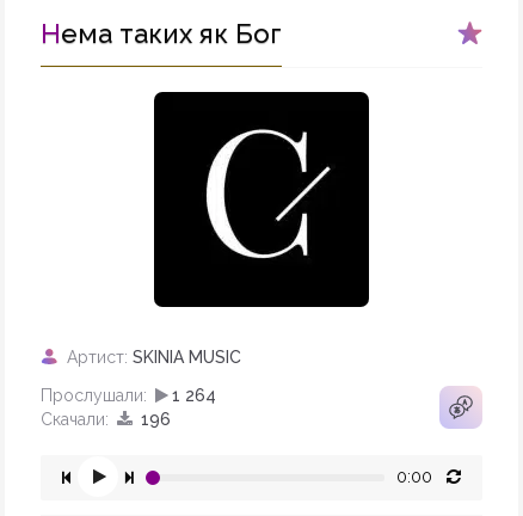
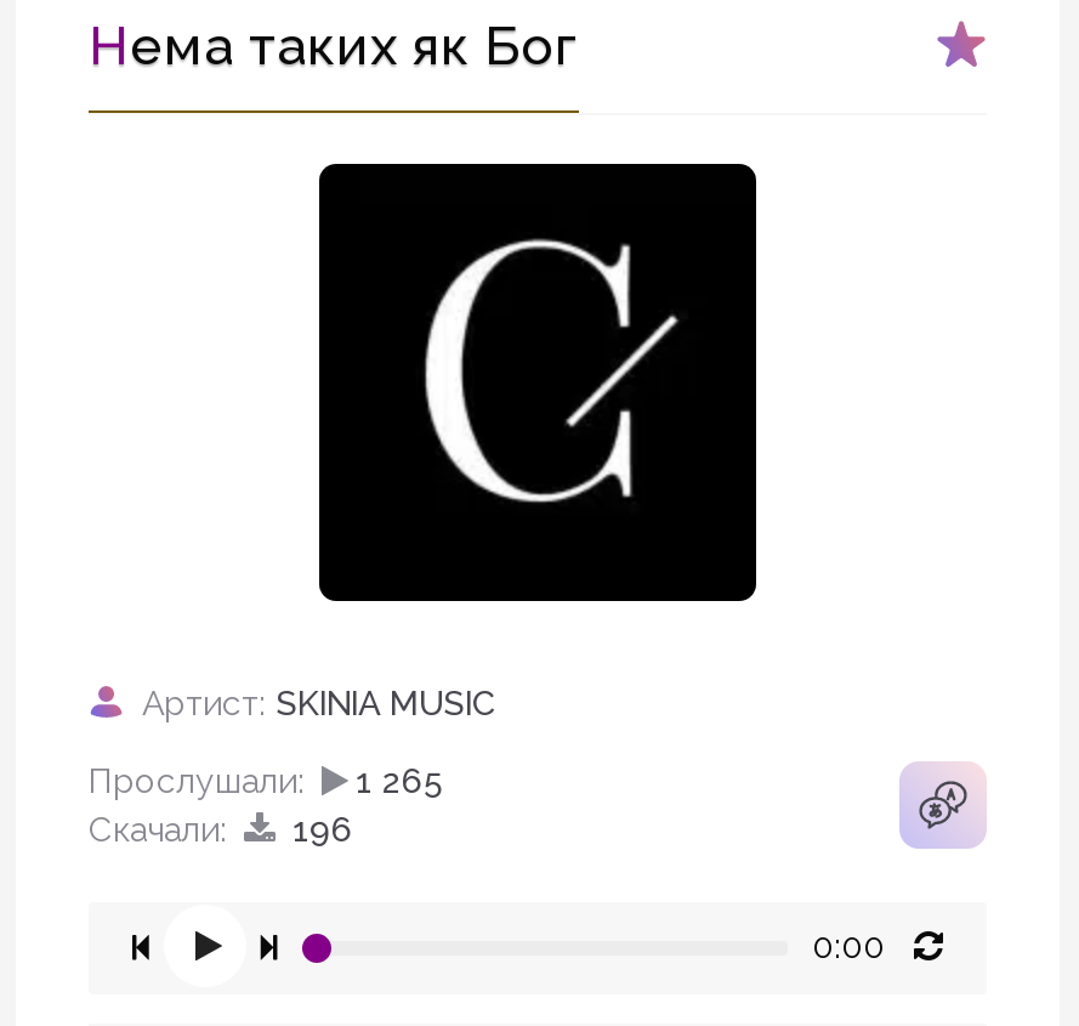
[41,386,216,405] Прослушали: 1 264 -> [89,761,443,800] Прослушали: 1 265

